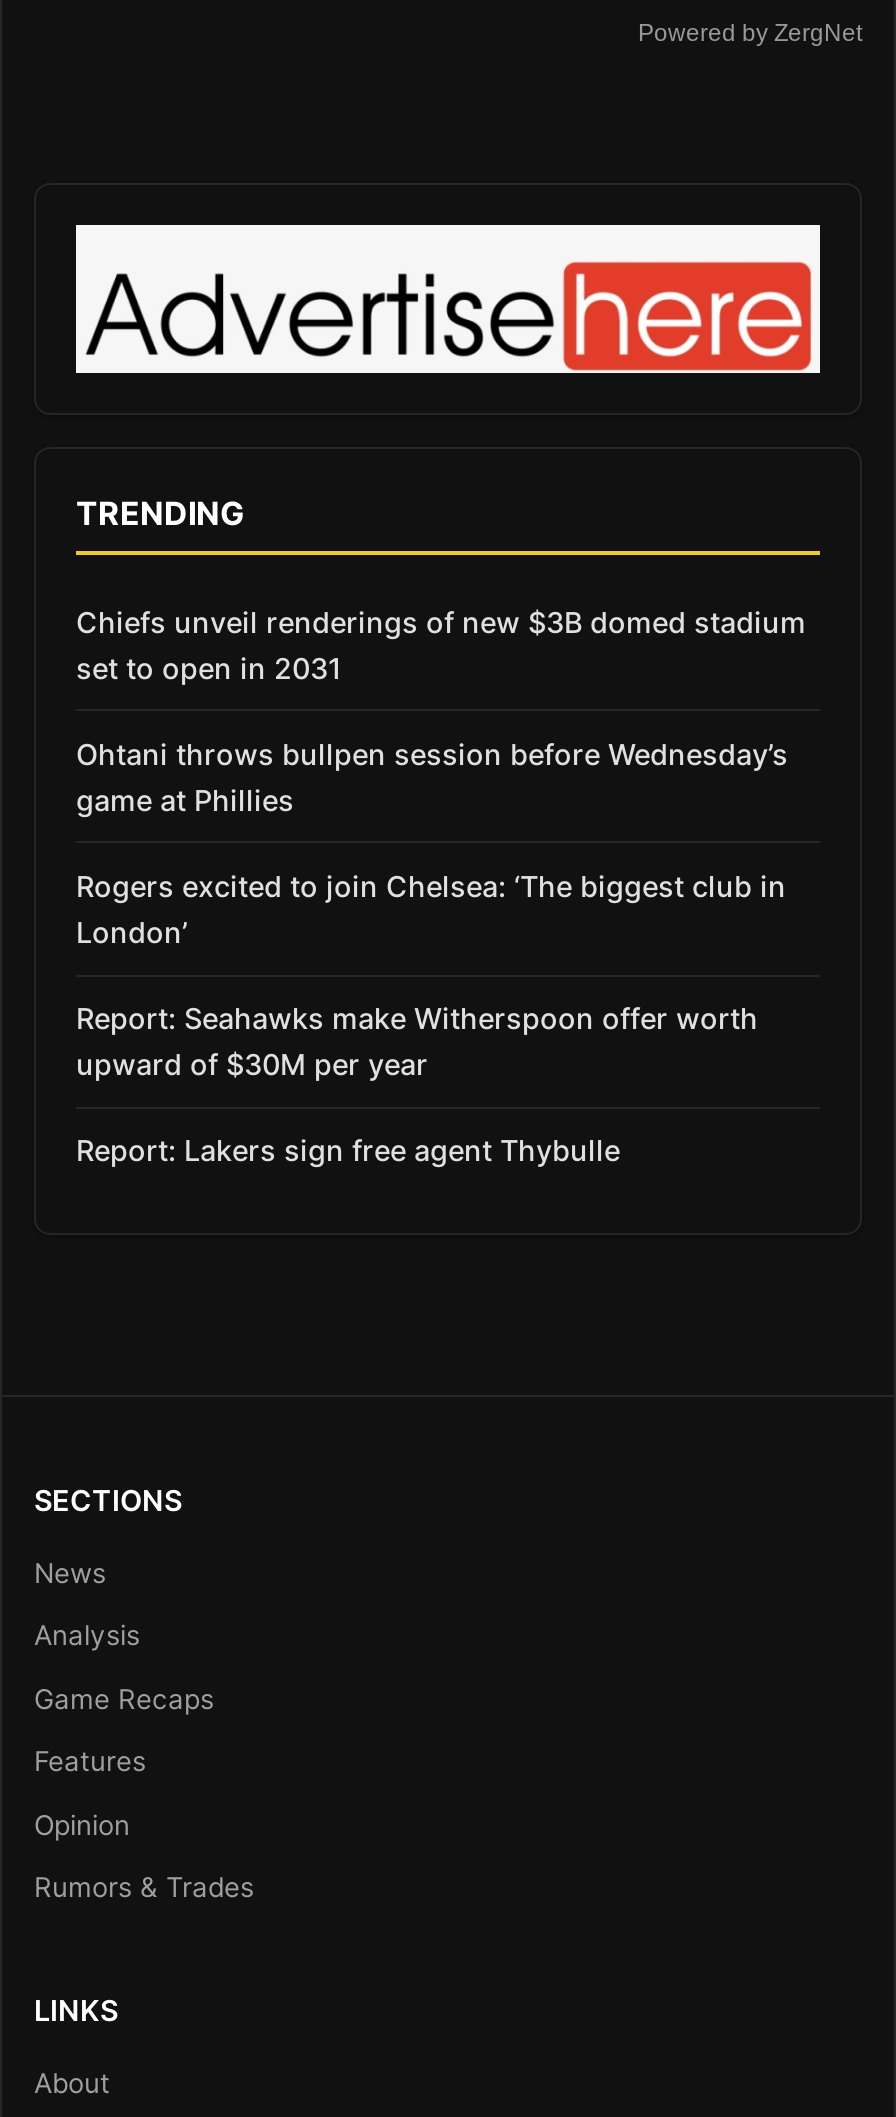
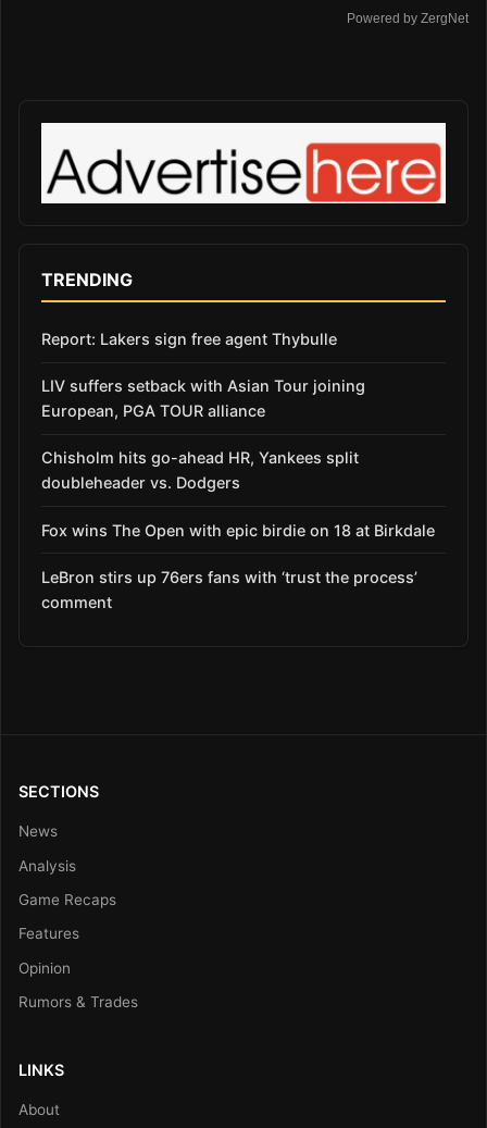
[76,605,806,1082] Chiefs unveil renderings of new $3B domed stadium | set to open in 2031 | Ohtani throws bullpen session before Wednesday’s | game at Phillies | Rogers excited to join Chelsea: ‘The biggest club in | London’ | Report: Seahawks make Witherspoon offer worth | upward of $30M per year -> none
moved [76,1134,620,1168] -> [41,330,337,348]: Report: Lakers sign free agent Thybulle
none -> [41,376,435,611] LIV suffers setback with Asian Tour joining | European, PGA TOUR alliance | Chisholm hits go-ahead HR, Yankees split | doubleheader vs. Dodgers | Fox wins The Open with epic birdie on 18 at Birkdale | LeBron stirs up 76ers fans with ‘trust the process’ | comment

